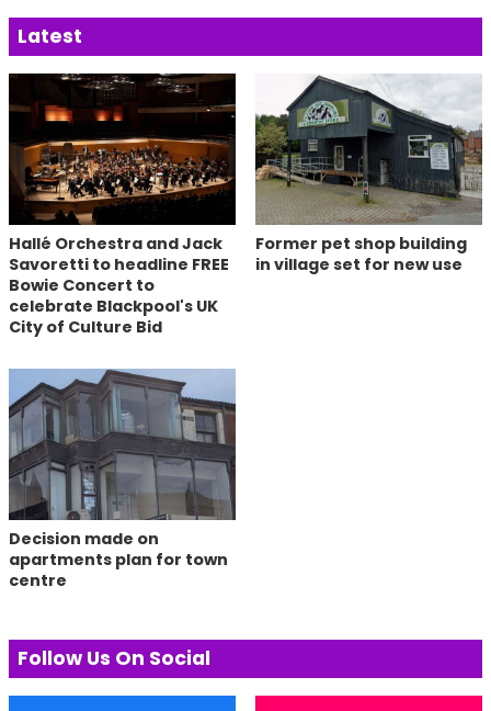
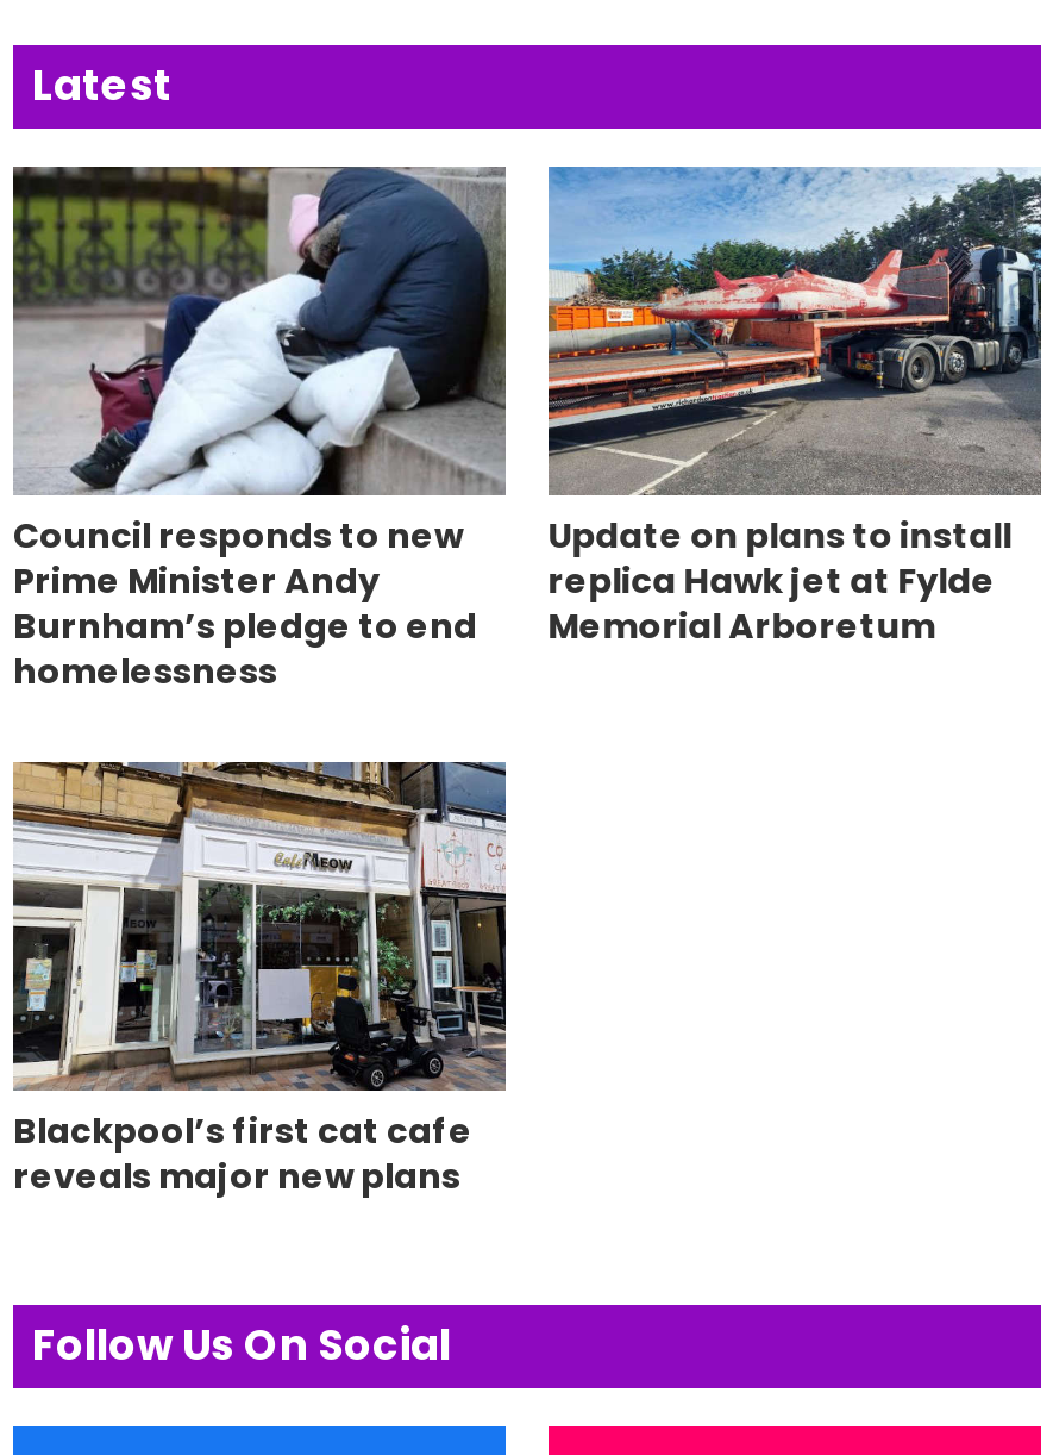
[8,72,236,225] [image] -> [11,164,508,405] [image]
[254,74,482,224] [image] -> [546,164,1041,405] [image]
[9,233,229,338] Hallé Orchestra and Jack | Savoretti to headline FREE | Bowie Concert to | celebrate Blackpool's UK | City of Culture Bid -> [13,512,477,695] Council responds to new | Prime Minister Andy | Burnham’s pledge to end | homelessness
[255,233,466,275] Former pet shop building | in village set for new use -> [548,512,1012,650] Update on plans to install | replica Hawk jet at Fylde | Memorial Arboretum
[9,368,236,592] [image] | Decision made on | apartments plan for town | centre -> [11,760,506,1201] [image] | Blackpool’s first cat cafe | reveals major new plans

